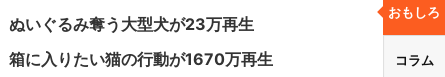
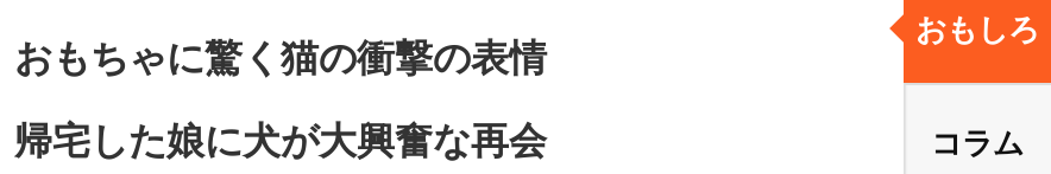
[9,14,254,34] ぬいぐるみ奪う大型犬が23万再生 -> [14,33,547,80] おもちゃに驚く猫の衝撃の表情
[9,49,273,69] 箱に入りたい猫の行動が1670万再生 -> [14,116,547,163] 帰宅した娘に犬が大興奮な再会

